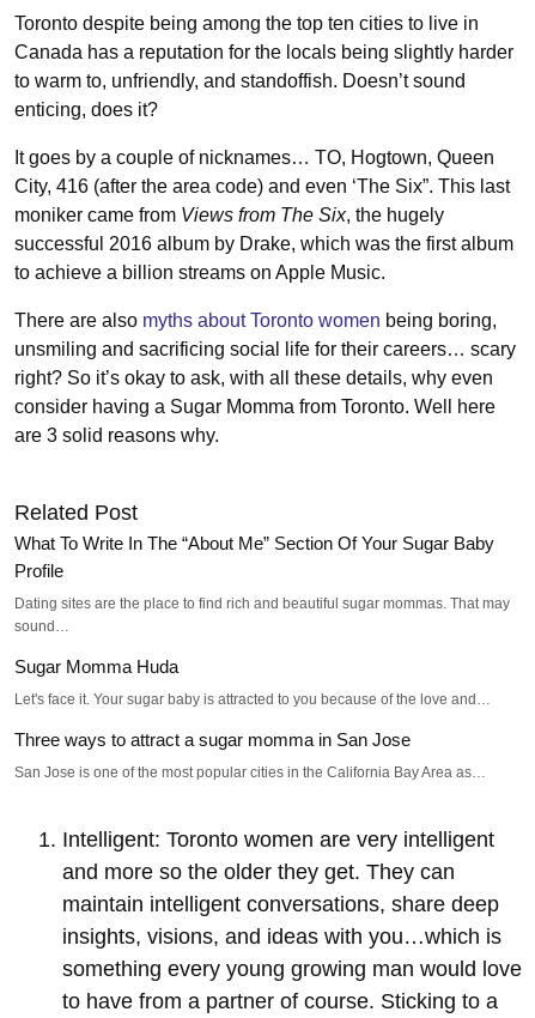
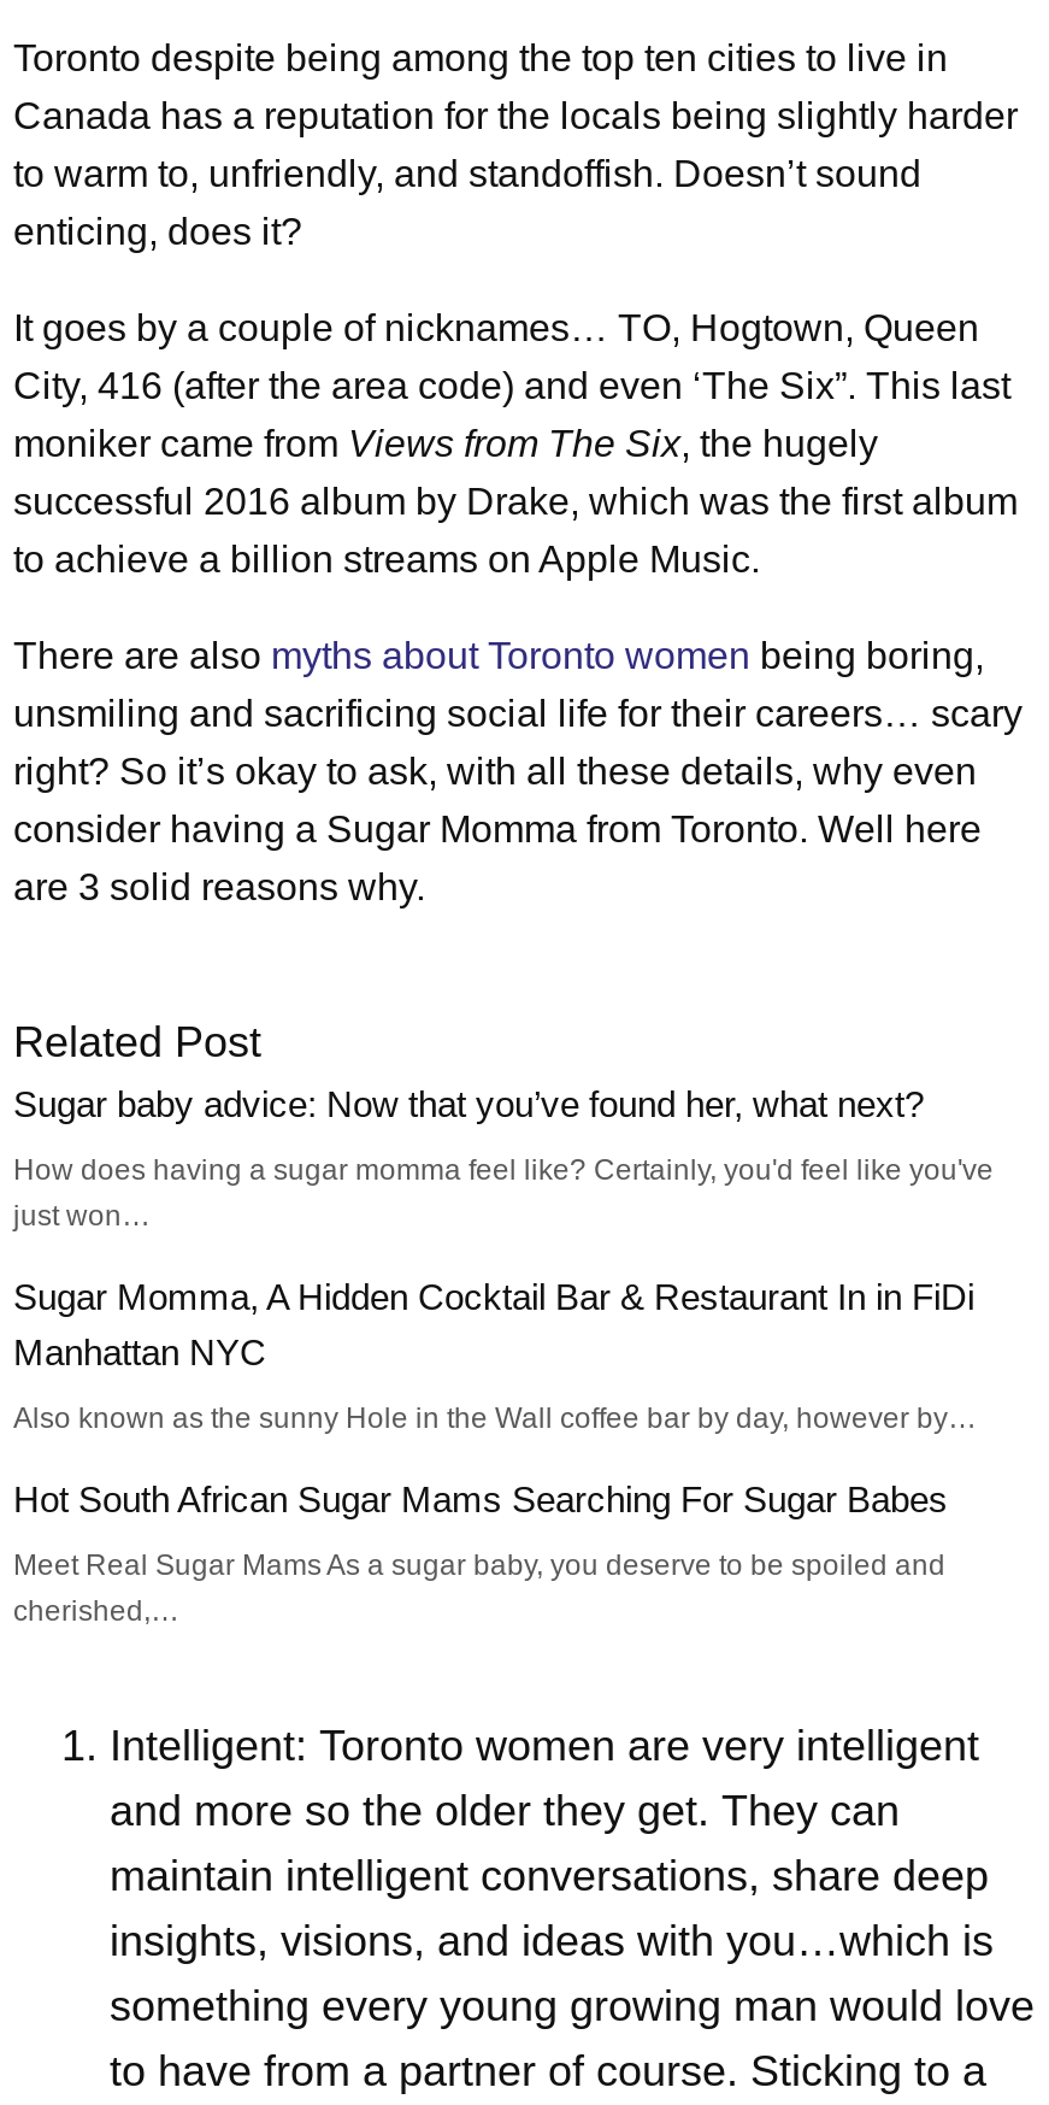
[14,533,494,580] What To Write In The “About Me” Section Of Your Sugar Baby | Profile -> [13,1083,924,1123] Sugar baby advice: Now that you’ve found her, what next?
[14,595,510,634] Dating sites are the place to find rich and beautiful sugar mommas. That may | sound… -> [13,1152,994,1232] How does having a sugar momma feel like? Certainly, you'd feel like you've | just won…
[14,656,178,676] Sugar Momma Huda -> [13,1275,974,1372] Sugar Momma, A Hidden Cocktail Bar & Restaurant In in FiDi | Manhattan NYC
[14,691,491,707] Let's face it. Your sugar baby is attracted to you because of the love and… -> [13,1401,977,1434] Also known as the sunny Hole in the Wall coffee bar by day, however by…
[14,729,411,749] Three ways to attract a sugar momma in San Jose -> [13,1478,948,1519] Hot South African Sugar Mams Searching For Sugar Babes
[14,764,486,781] San Jose is one of the most popular cities in the California Bay Area as… -> [13,1548,945,1627] Meet Real Sugar Mams As a sugar baby, you deserve to be spoiled and | cherished,…

